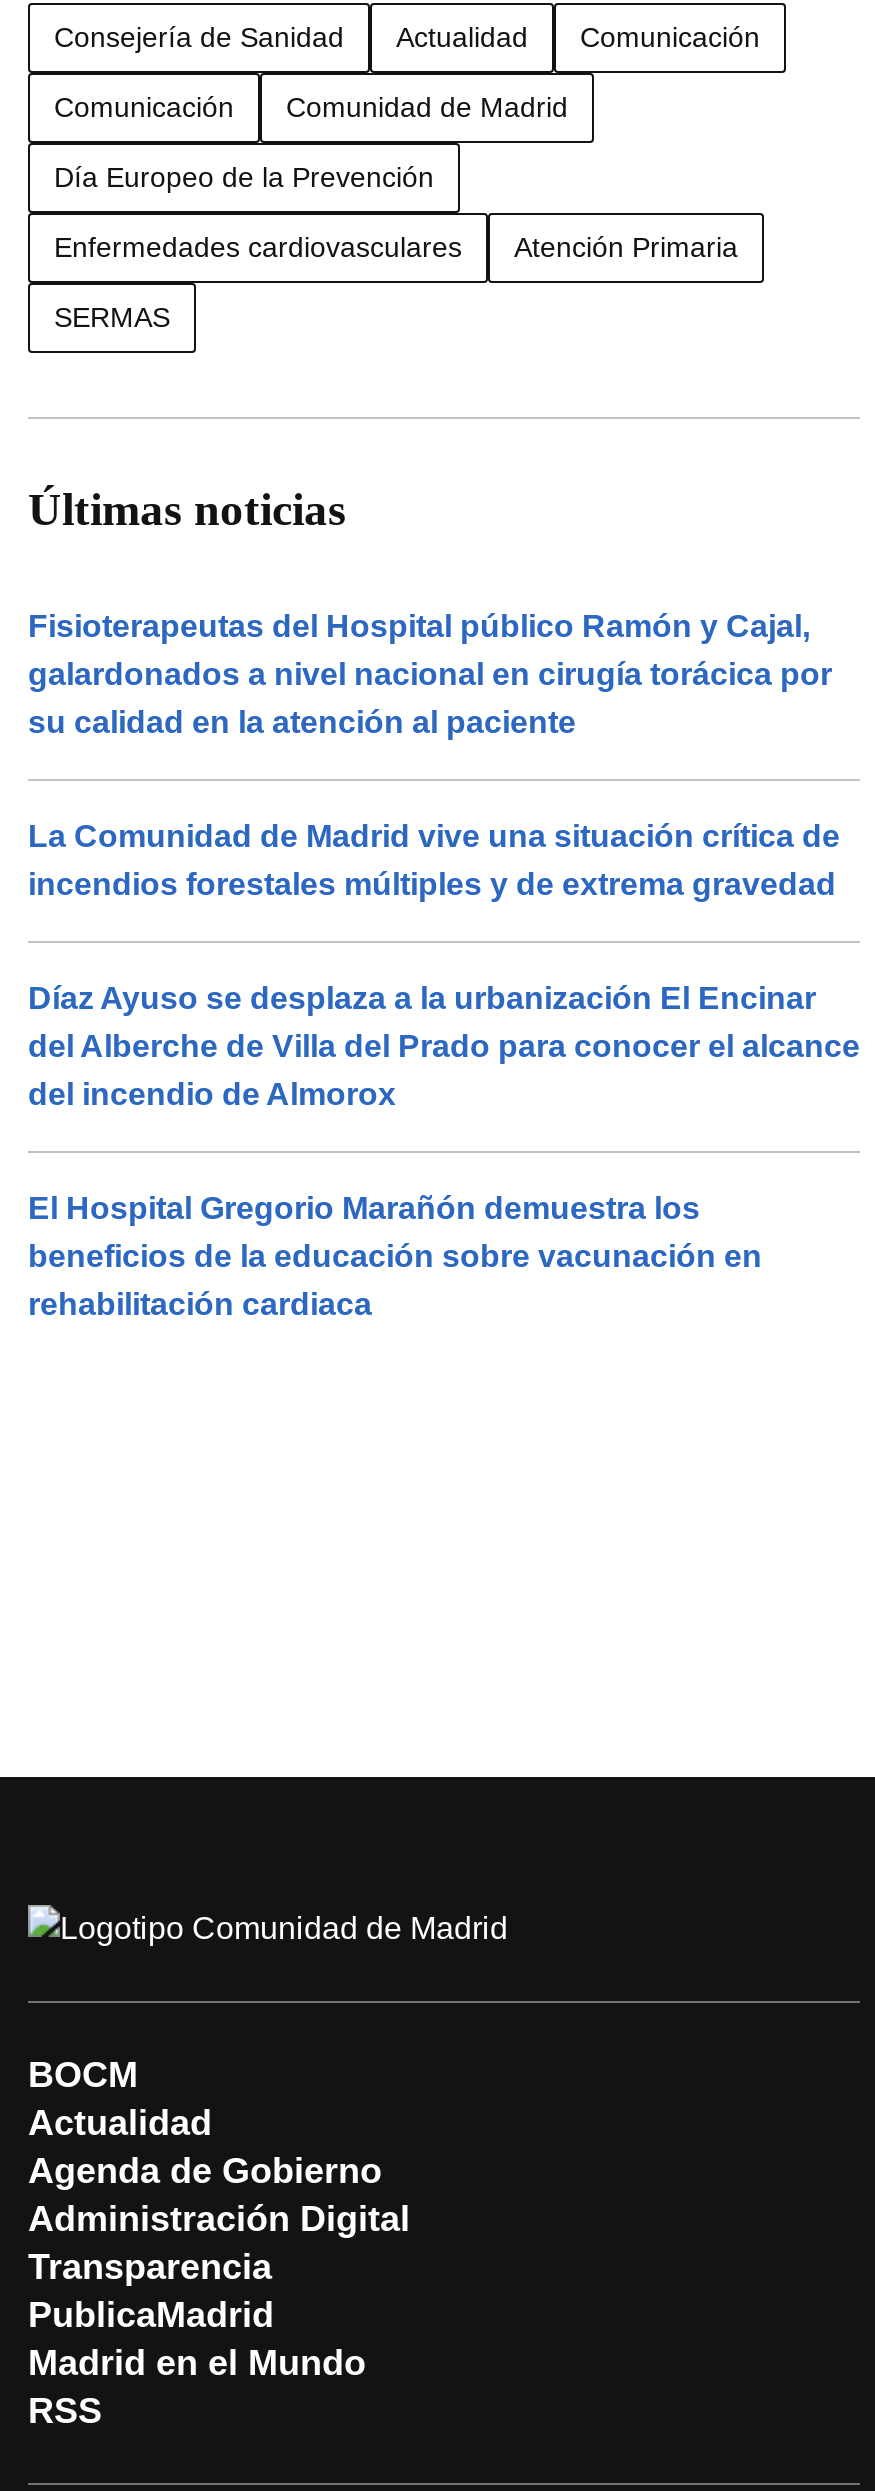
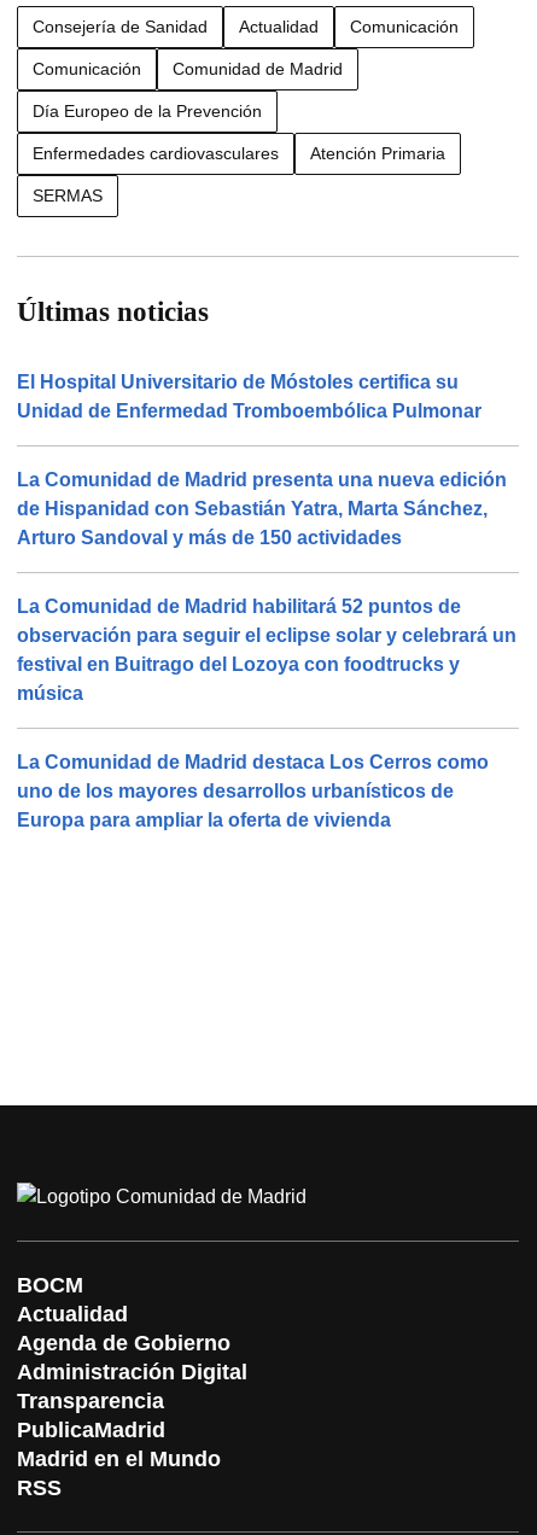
[28,610,832,740] Fisioterapeutas del Hospital público Ramón y Cajal, | galardonados a nivel nacional en cirugía torácica por | su calidad en la atención al paciente -> [17,372,481,421] El Hospital Universitario de Móstoles certifica su | Unidad de Enfermedad Tromboembólica Pulmonar
[28,820,840,902] La Comunidad de Madrid vive una situación crítica de | incendios forestales múltiples y de extrema gravedad -> [17,469,507,548] La Comunidad de Madrid presenta una nueva edición | de Hispanidad con Sebastián Yatra, Marta Sánchez, | Arturo Sandoval y más de 150 actividades
[28,982,860,1112] Díaz Ayuso se desplaza a la urbanización El Encinar | del Alberche de Villa del Prado para conocer el alcance | del incendio de Almorox -> [17,596,516,704] La Comunidad de Madrid habilitará 52 puntos de | observación para seguir el eclipse solar y celebrará un | festival en Buitrago del Lozoya con foodtrucks y | música
[28,1192,762,1322] El Hospital Gregorio Marañón demuestra los | beneficios de la educación sobre vacunación en | rehabilitación cardiaca -> [17,752,489,830] La Comunidad de Madrid destaca Los Cerros como | uno de los mayores desarrollos urbanísticos de | Europa para ampliar la oferta de vivienda

